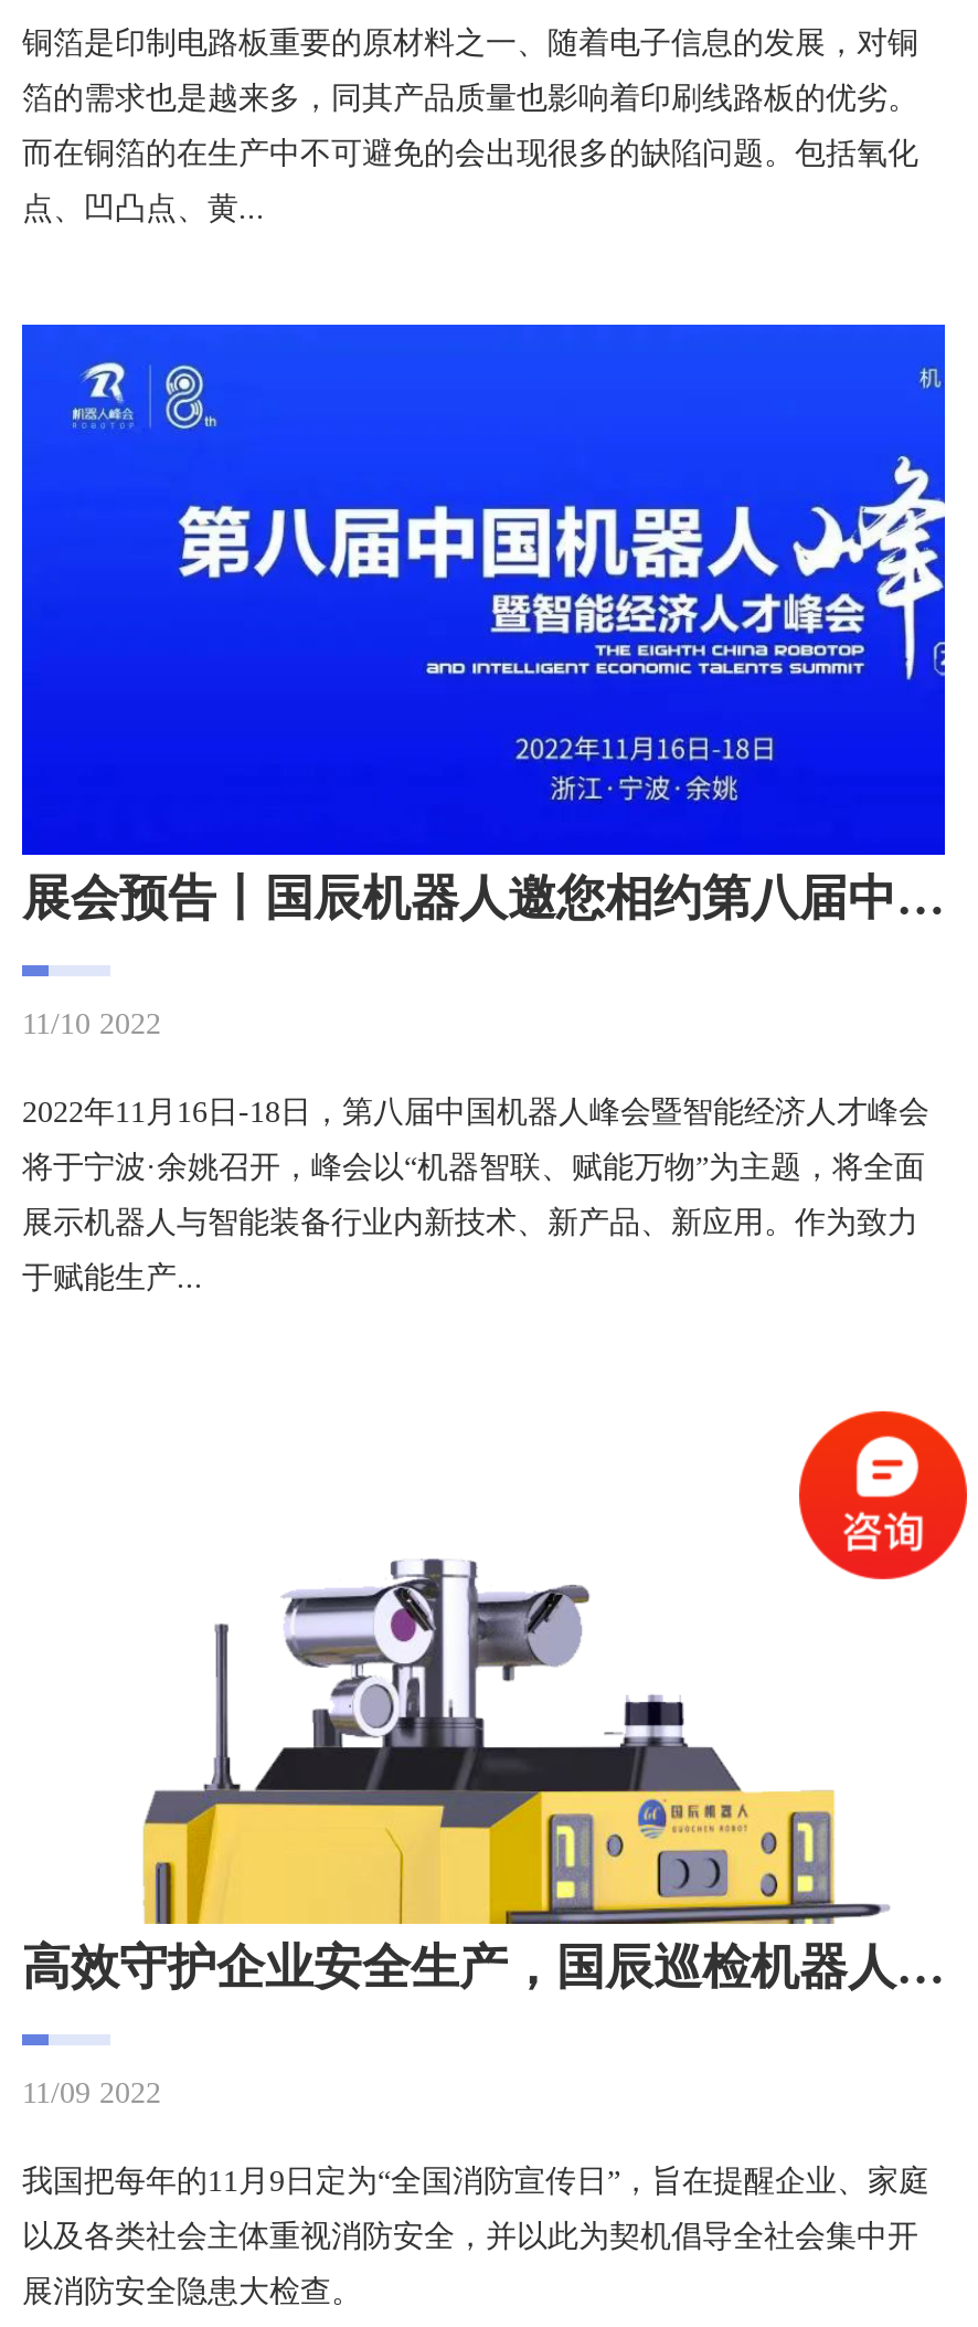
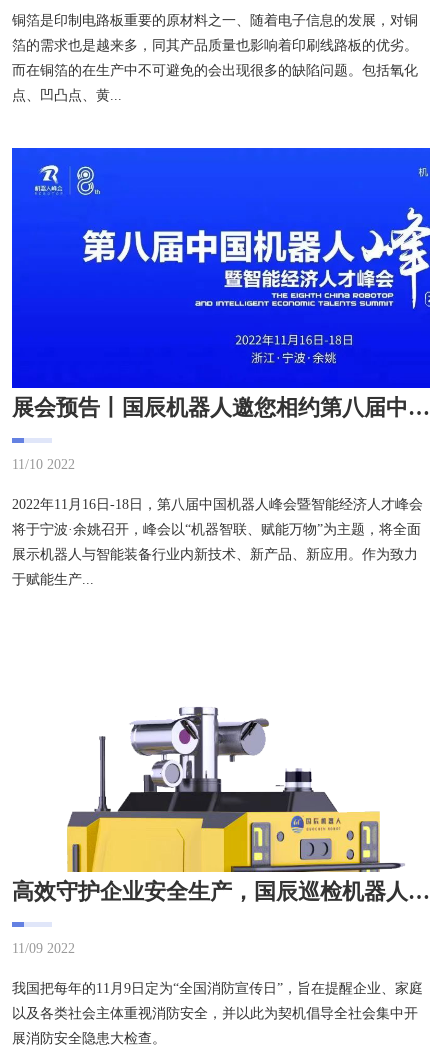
[797,1409,969,1582] [image] -> none

